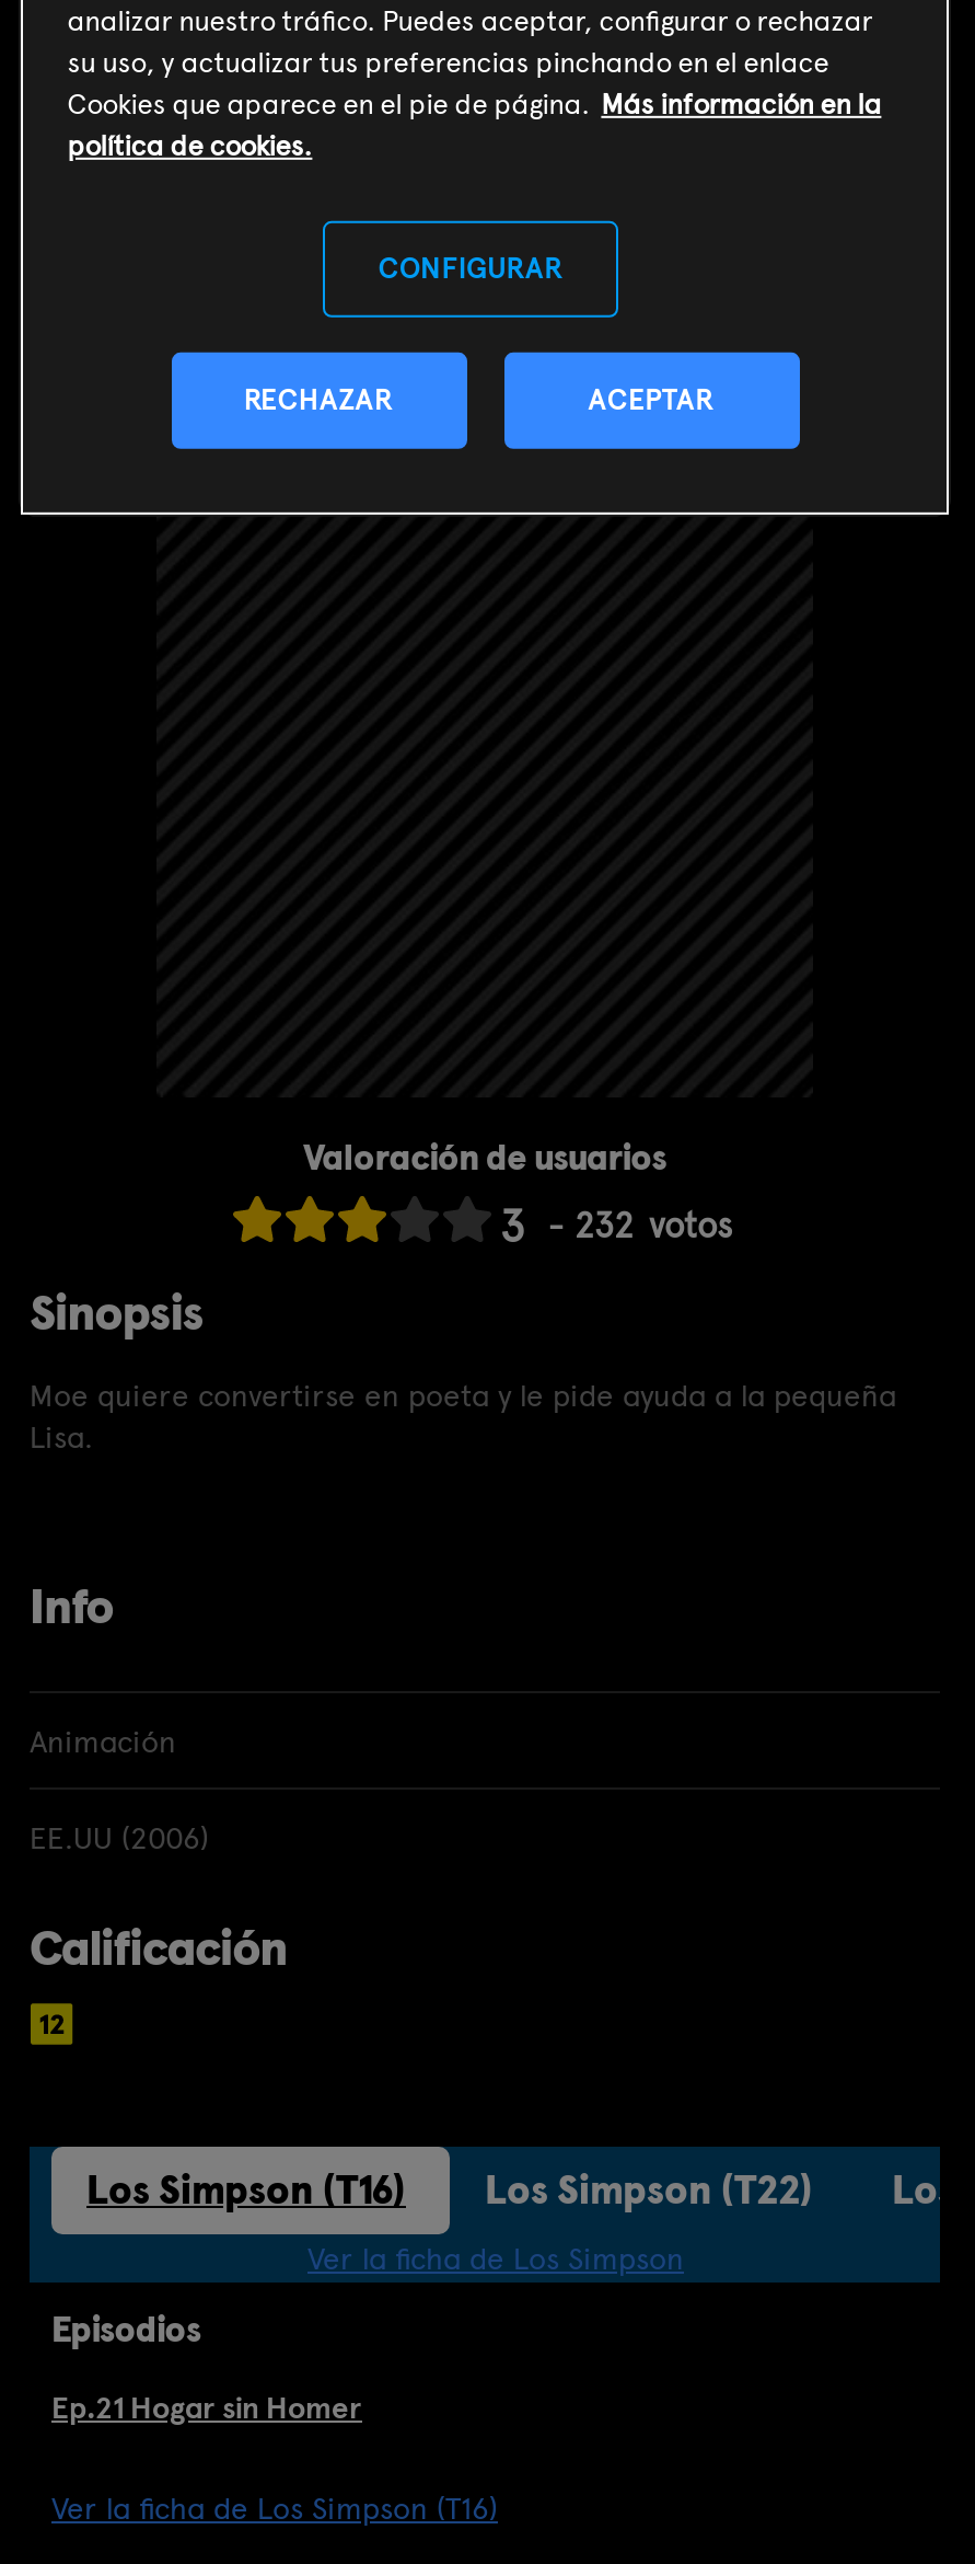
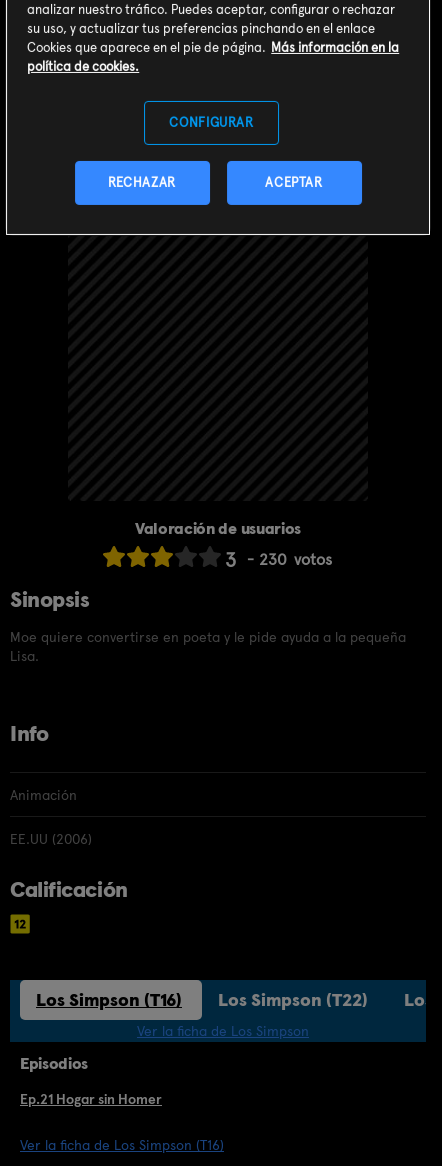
[500,1200,732,1252] 3 232 votos -> [224,548,331,572] 3 230 votos

